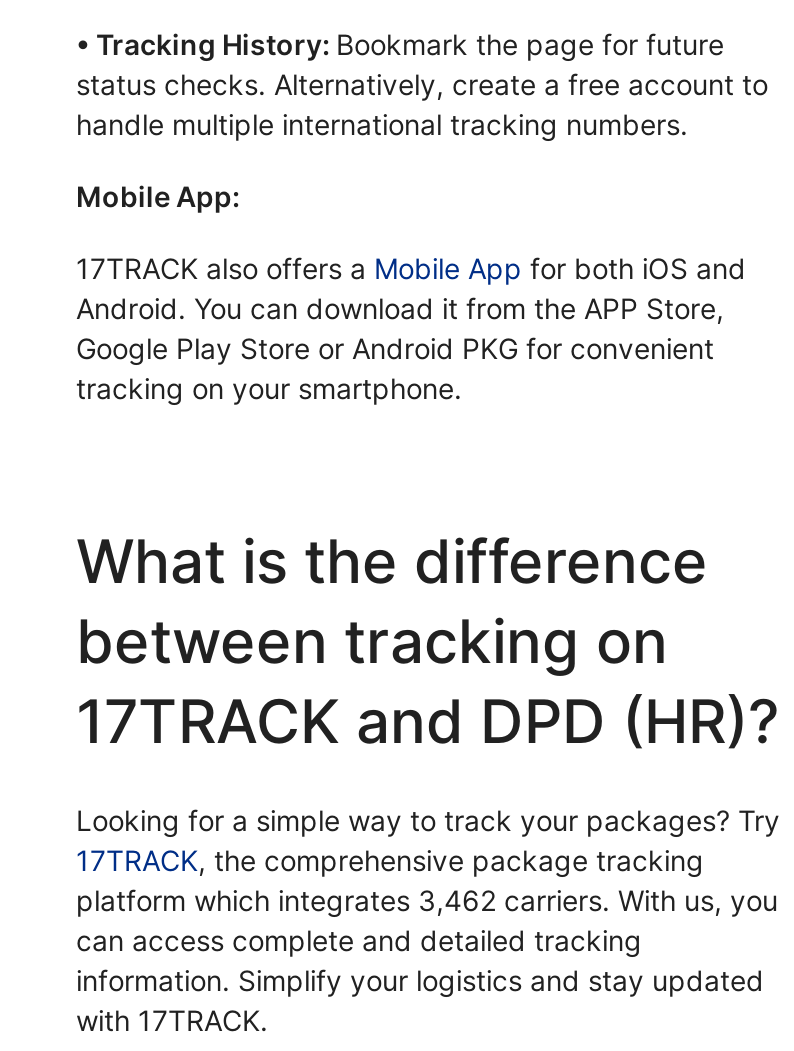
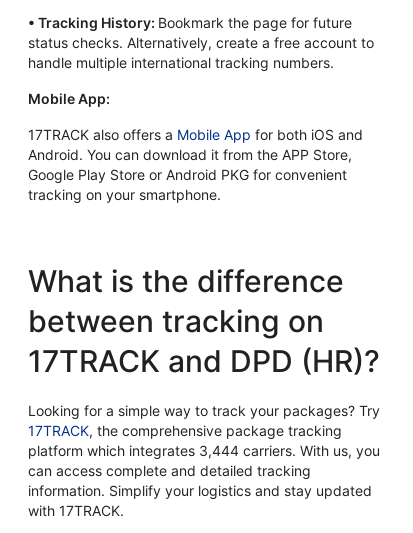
[76,884,778,918] platform which integrates 3,462 carriers. With us, you -> [28,442,380,459] platform which integrates 3,444 carriers. With us, you

